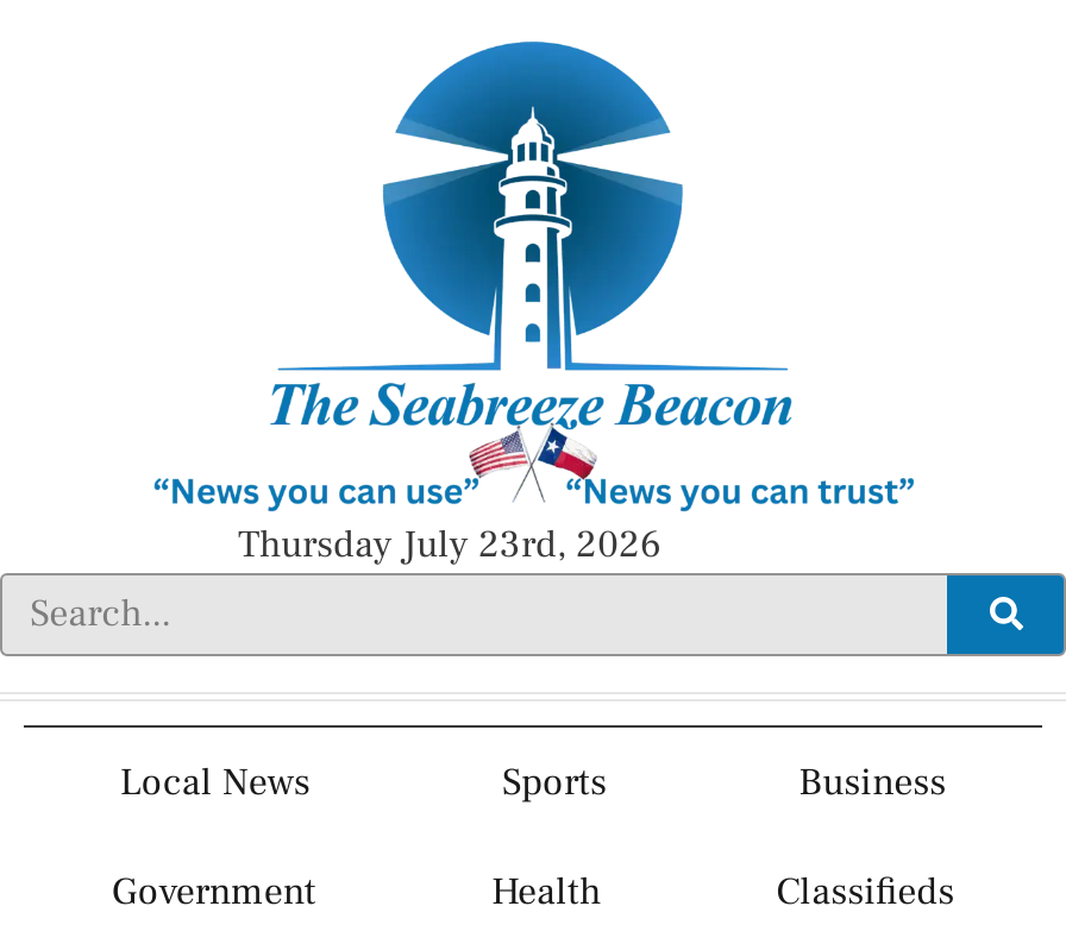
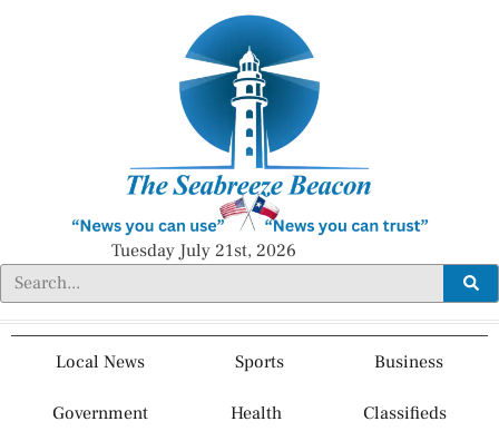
[238,520,661,567] Thursday July 23rd, 2026 -> [111,239,296,261] Tuesday July 21st, 2026

